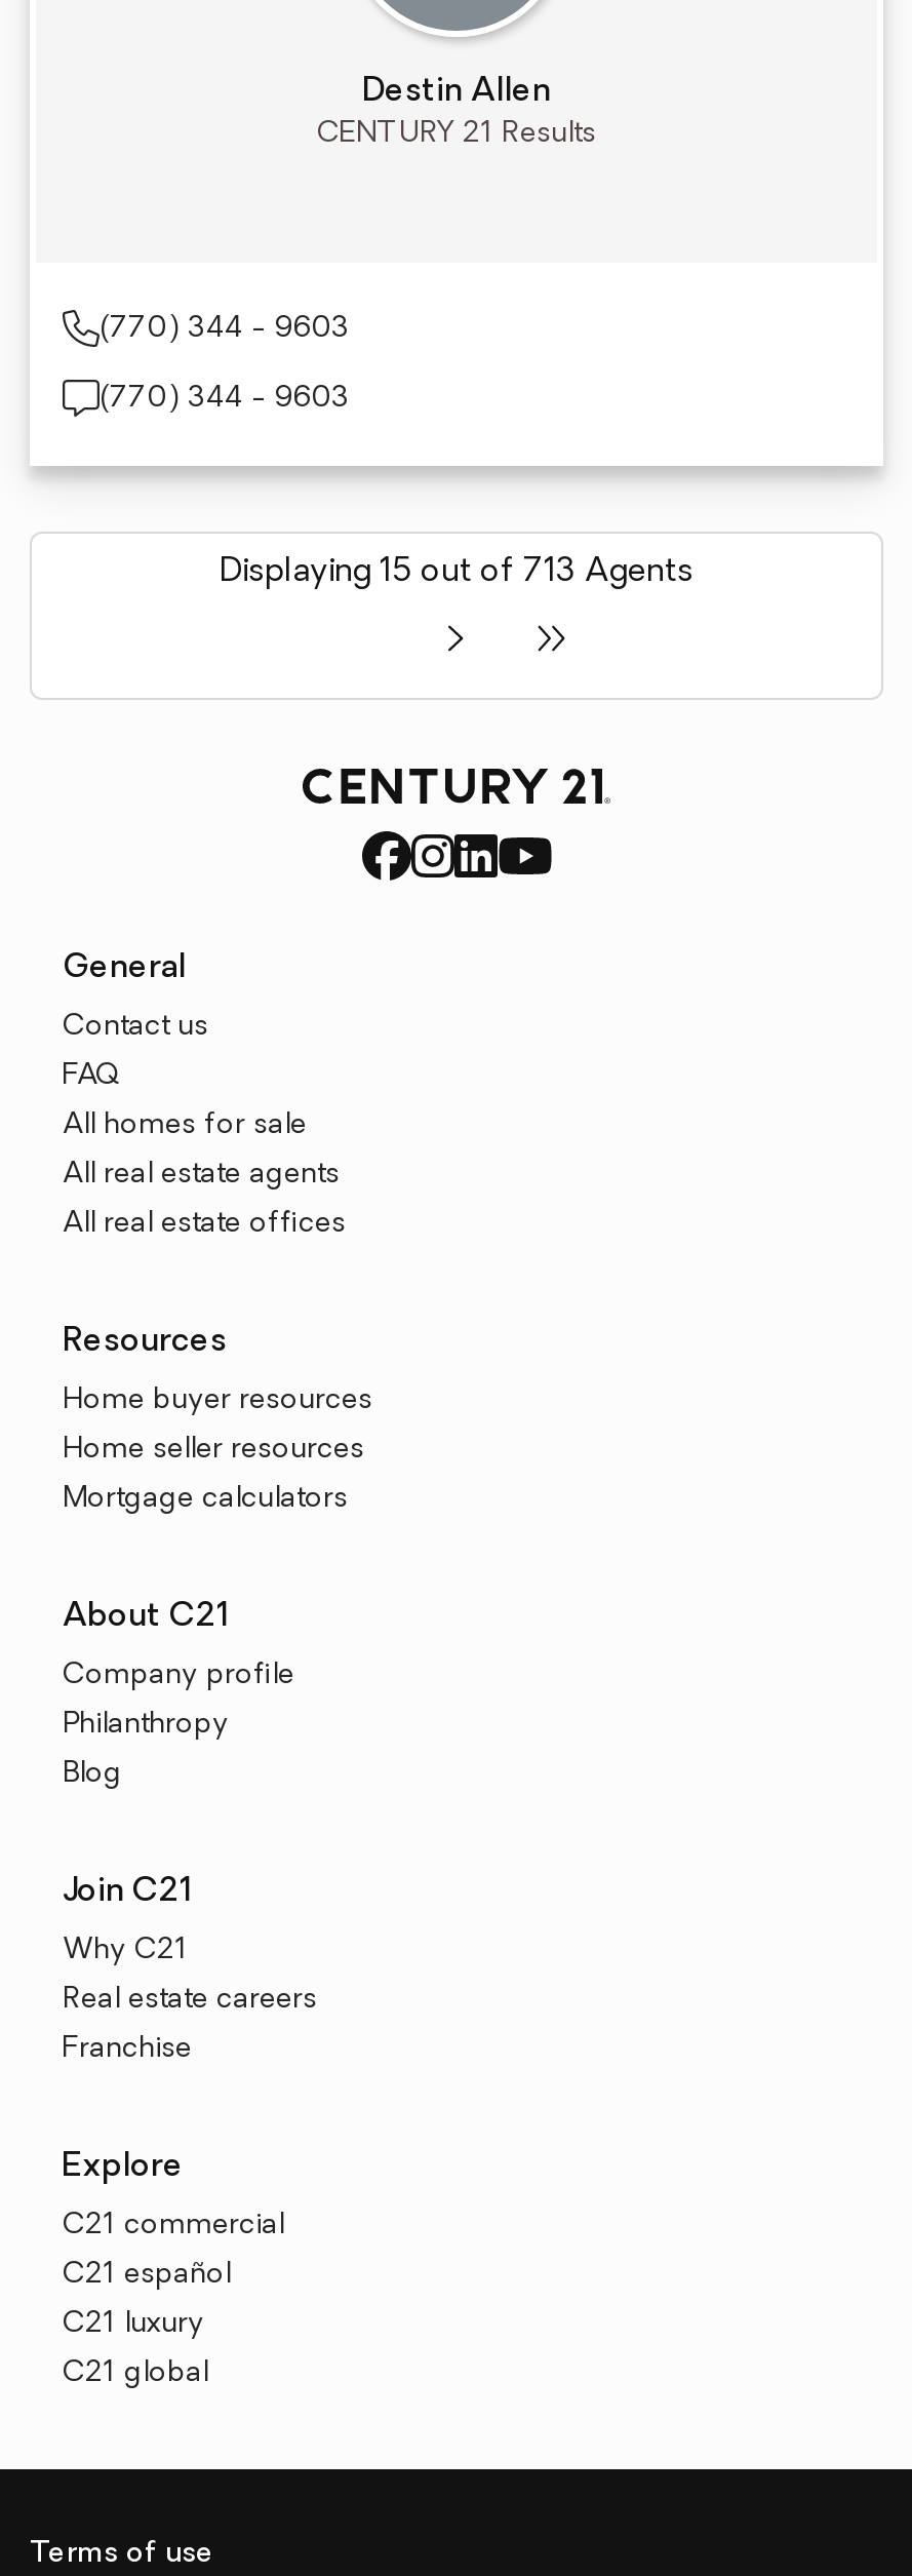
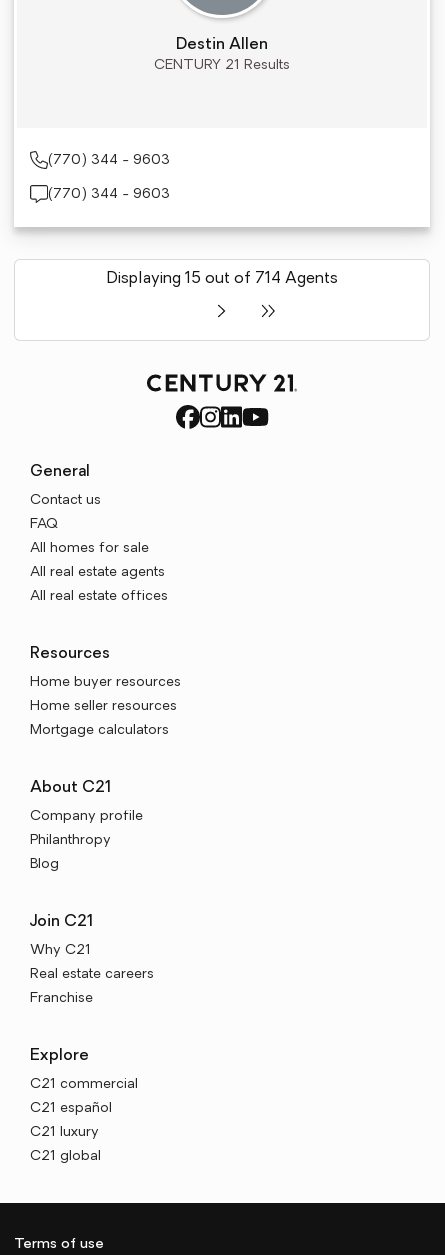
[220,556,693,589] Displaying 15 out of 713 Agents -> [106,271,337,287] Displaying 15 out of 714 Agents

